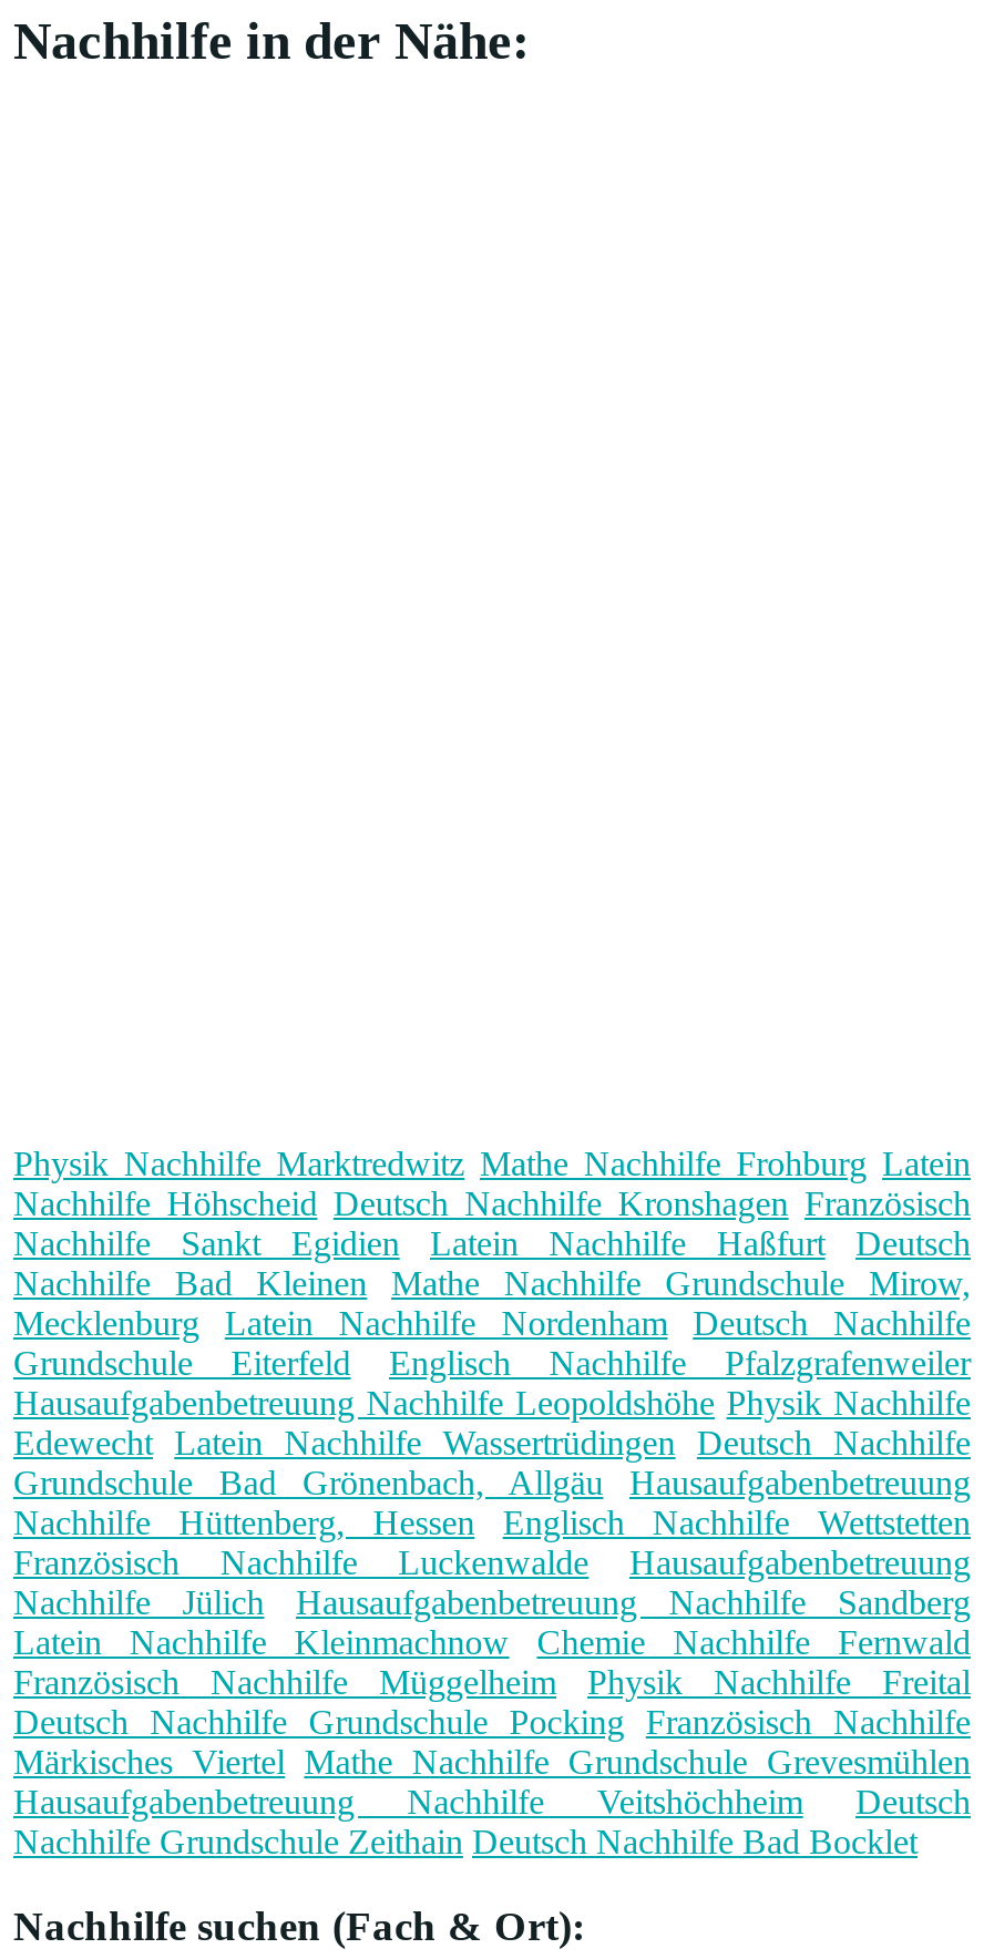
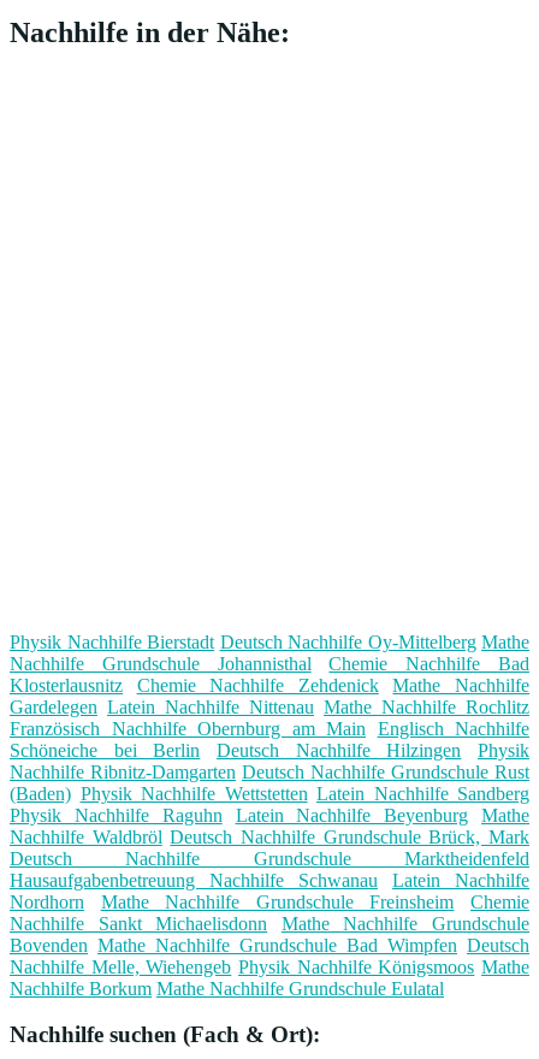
[13,1143,971,1859] Physik Nachhilfe Marktredwitz Mathe Nachhilfe Frohburg Latein | Nachhilfe Höhscheid Deutsch Nachhilfe Kronshagen Französisch | Nachhilfe Sankt Egidien | Latein Nachhilfe Haßfurt | Deutsch | Nachhilfe Bad Kleinen | Mathe Nachhilfe Grundschule Mirow, | Mecklenburg | Latein Nachhilfe Nordenham | Deutsch Nachhilfe | Grundschule Eiterfeld | Englisch Nachhilfe Pfalzgrafenweiler | Hausaufgabenbetreuung Nachhilfe Leopoldshöhe Physik Nachhilfe | Edewecht Latein Nachhilfe Wassertrüdingen Deutsch Nachhilfe | Grundschule Bad Grönenbach, Allgäu | Hausaufgabenbetreuung | Nachhilfe Hüttenberg, Hessen | Englisch Nachhilfe Wettstetten | Französisch Nachhilfe Luckenwalde | Hausaufgabenbetreuung | Nachhilfe Jülich | Hausaufgabenbetreuung Nachhilfe Sandberg | Latein Nachhilfe Kleinmachnow | Chemie Nachhilfe Fernwald | Französisch Nachhilfe Müggelheim | Physik Nachhilfe Freital | Deutsch Nachhilfe Grundschule Pocking Französisch Nachhilfe | Märkisches Viertel Mathe Nachhilfe Grundschule Grevesmühlen | Hausaufgabenbetreuung Nachhilfe Veitshöchheim | Deutsch | Nachhilfe Grundschule Zeithain Deutsch Nachhilfe Bad Bocklet -> [10,631,529,998] Physik Nachhilfe Bierstadt Deutsch Nachhilfe Oy-Mittelberg Mathe | Nachhilfe Grundschule Johannisthal | Chemie Nachhilfe Bad | Klosterlausnitz | Chemie Nachhilfe Zehdenick | Mathe Nachhilfe | Gardelegen Latein Nachhilfe Nittenau Mathe Nachhilfe Rochlitz | Französisch Nachhilfe Obernburg am Main Englisch Nachhilfe | Schöneiche bei Berlin | Deutsch Nachhilfe Hilzingen | Physik | Nachhilfe Ribnitz-Damgarten Deutsch Nachhilfe Grundschule Rust | (Baden) Physik Nachhilfe Wettstetten Latein Nachhilfe Sandberg | Physik Nachhilfe Raguhn | Latein Nachhilfe Beyenburg | Mathe | Nachhilfe Waldbröl Deutsch Nachhilfe Grundschule Brück, Mark | Deutsch Nachhilfe Grundschule Marktheidenfeld | Hausaufgabenbetreuung Nachhilfe Schwanau | Latein Nachhilfe | Nordhorn | Mathe Nachhilfe Grundschule Freinsheim | Chemie | Nachhilfe Sankt Michaelisdonn | Mathe Nachhilfe Grundschule | Bovenden Mathe Nachhilfe Grundschule Bad Wimpfen Deutsch | Nachhilfe Melle, Wiehengeb Physik Nachhilfe Königsmoos Mathe | Nachhilfe Borkum Mathe Nachhilfe Grundschule Eulatal

